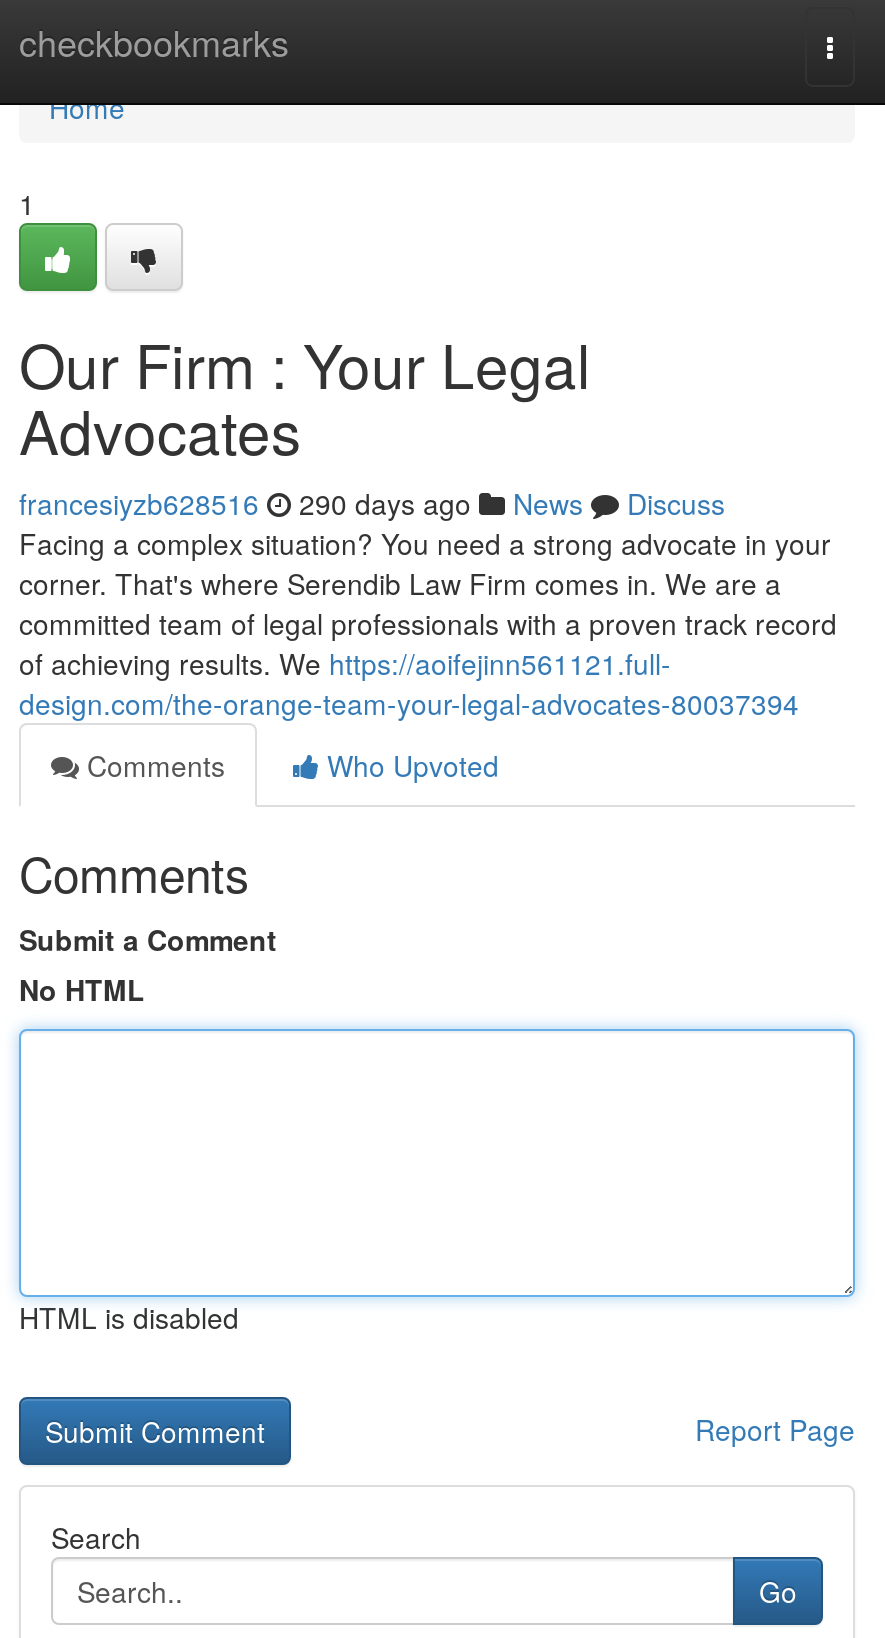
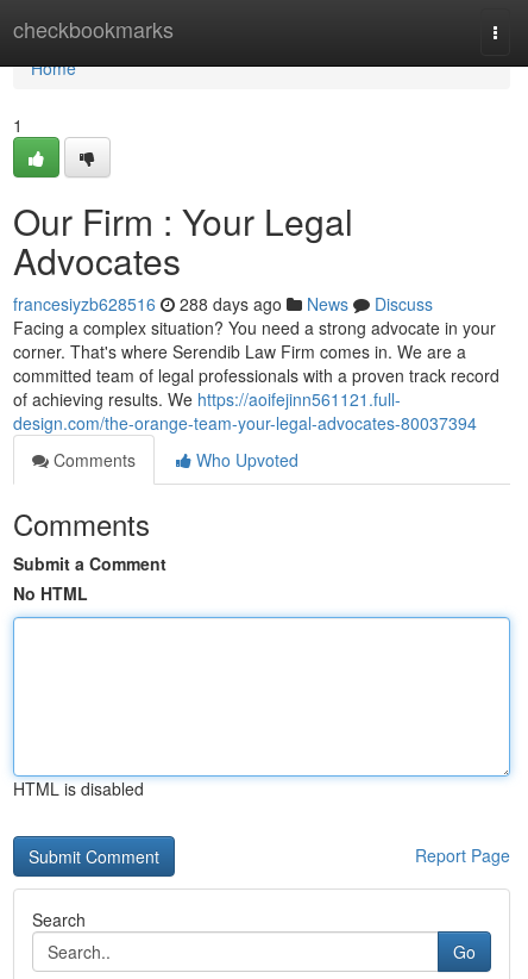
[19,483,725,523] francesiyzb628516 290 days ago News Discuss -> [13,292,433,316] francesiyzb628516 288 days ago News Discuss

